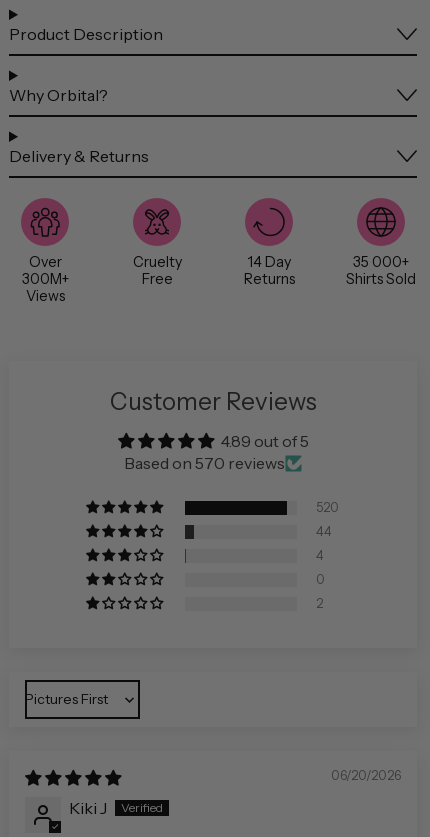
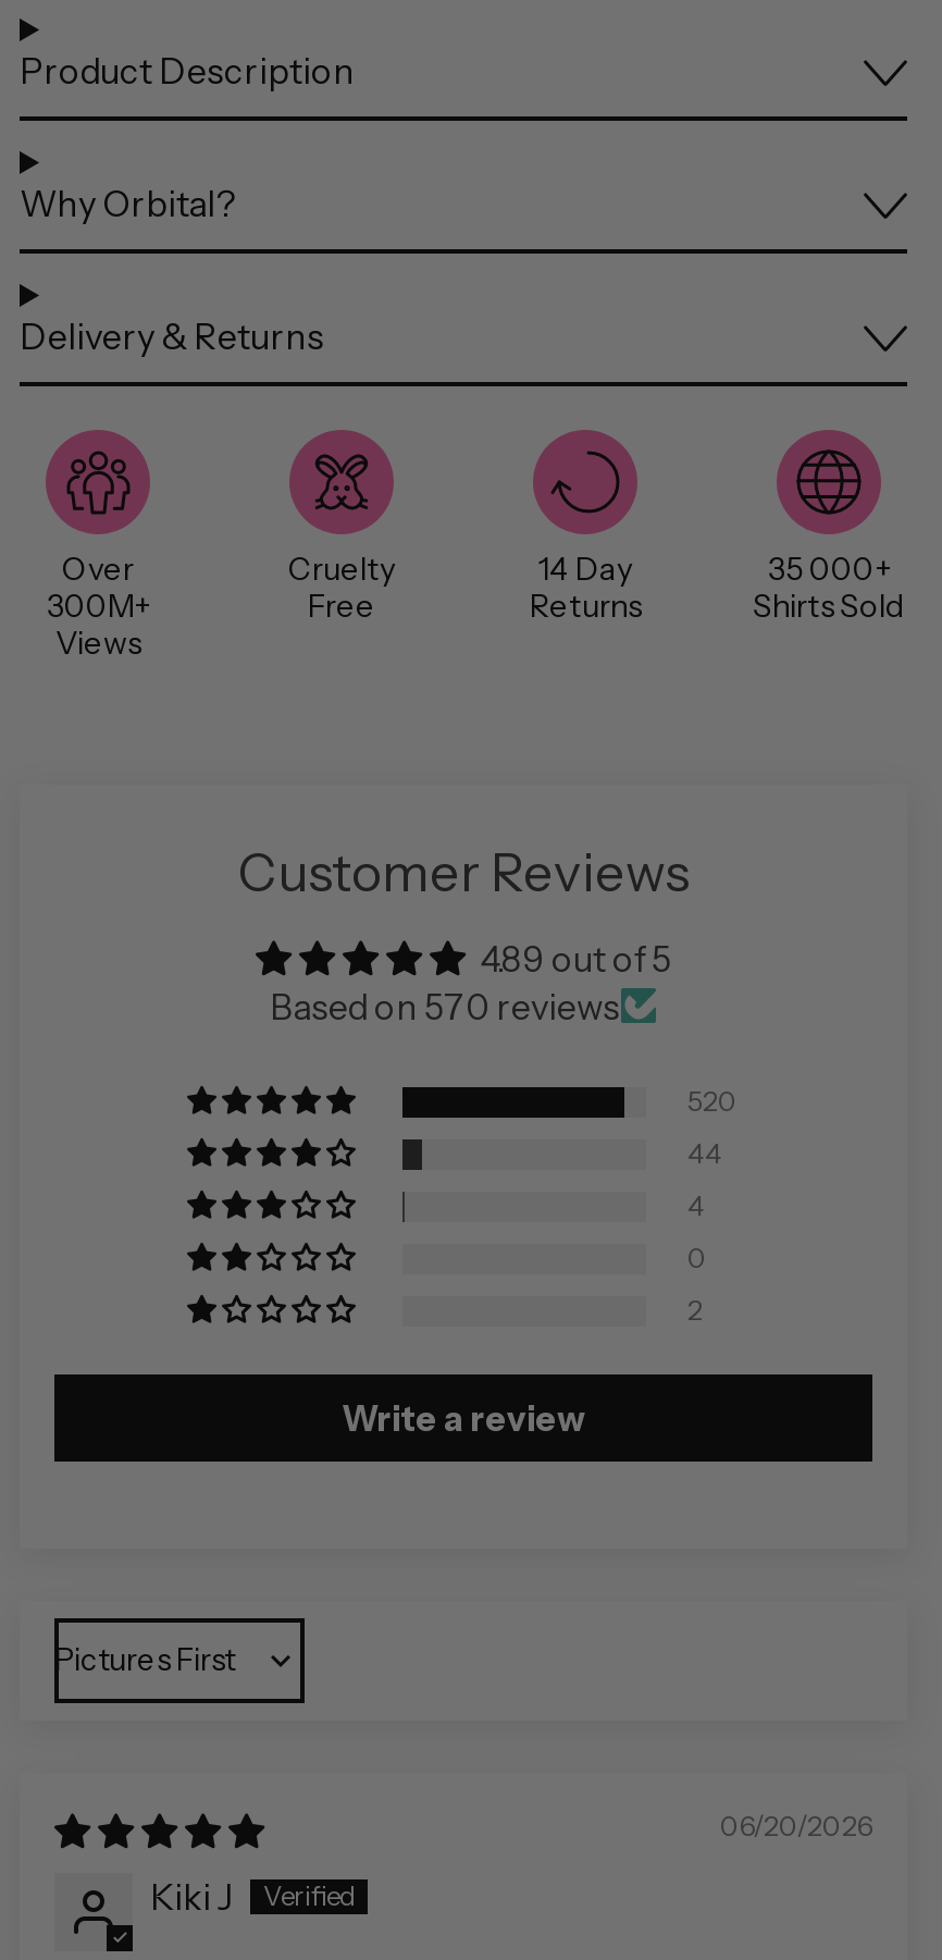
none -> [342,1395,585,1439] Write a review

